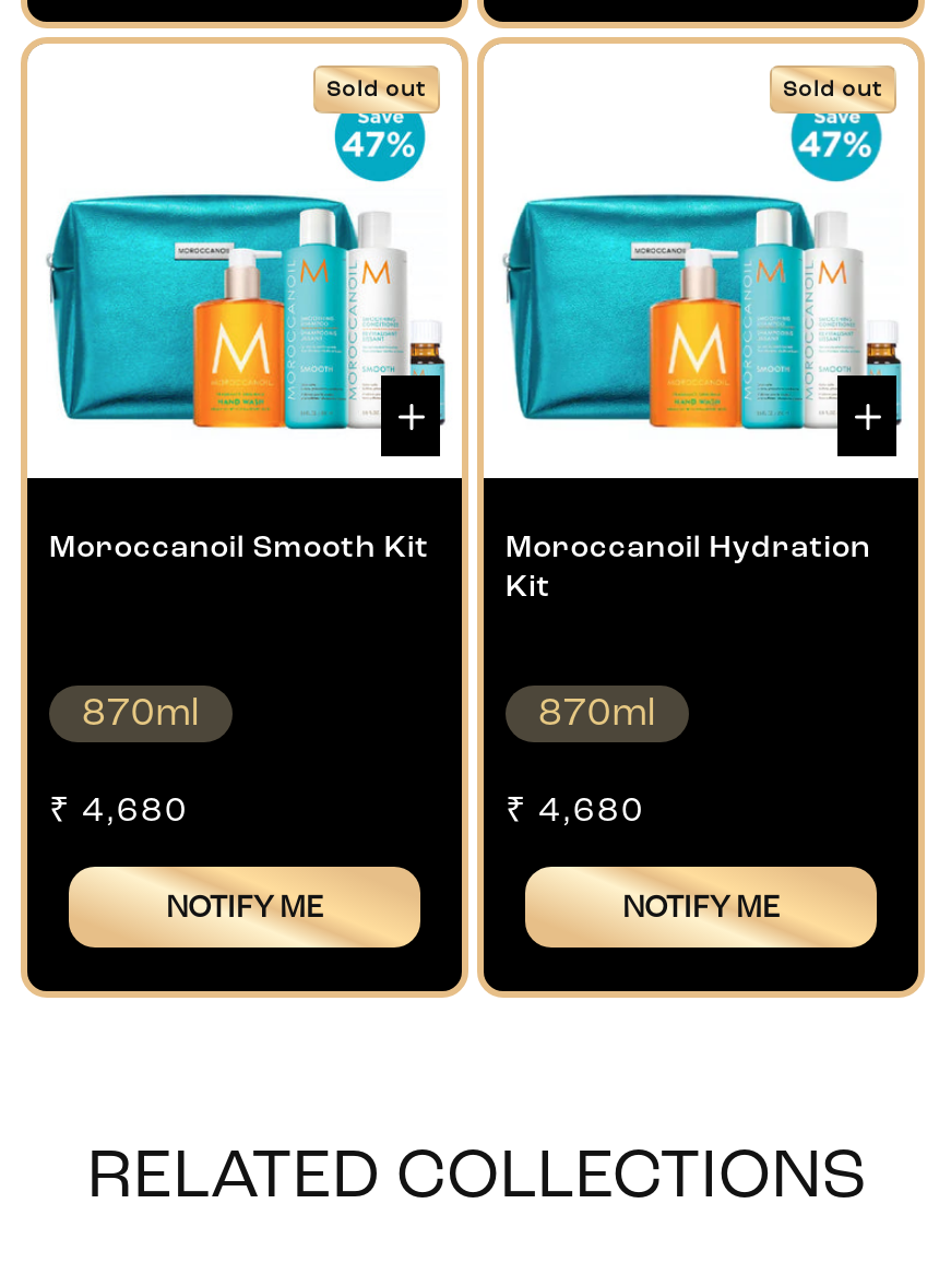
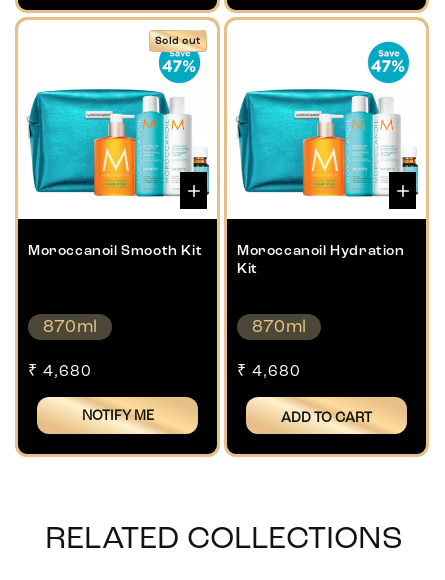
[783,79,883,101] Sold out -> none
[622,893,780,923] NOTIFY ME -> [281,411,372,425] ADD TO CART

